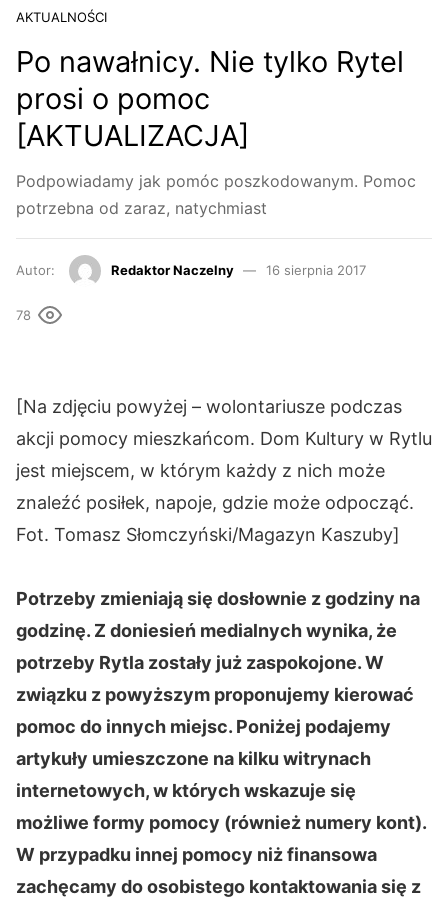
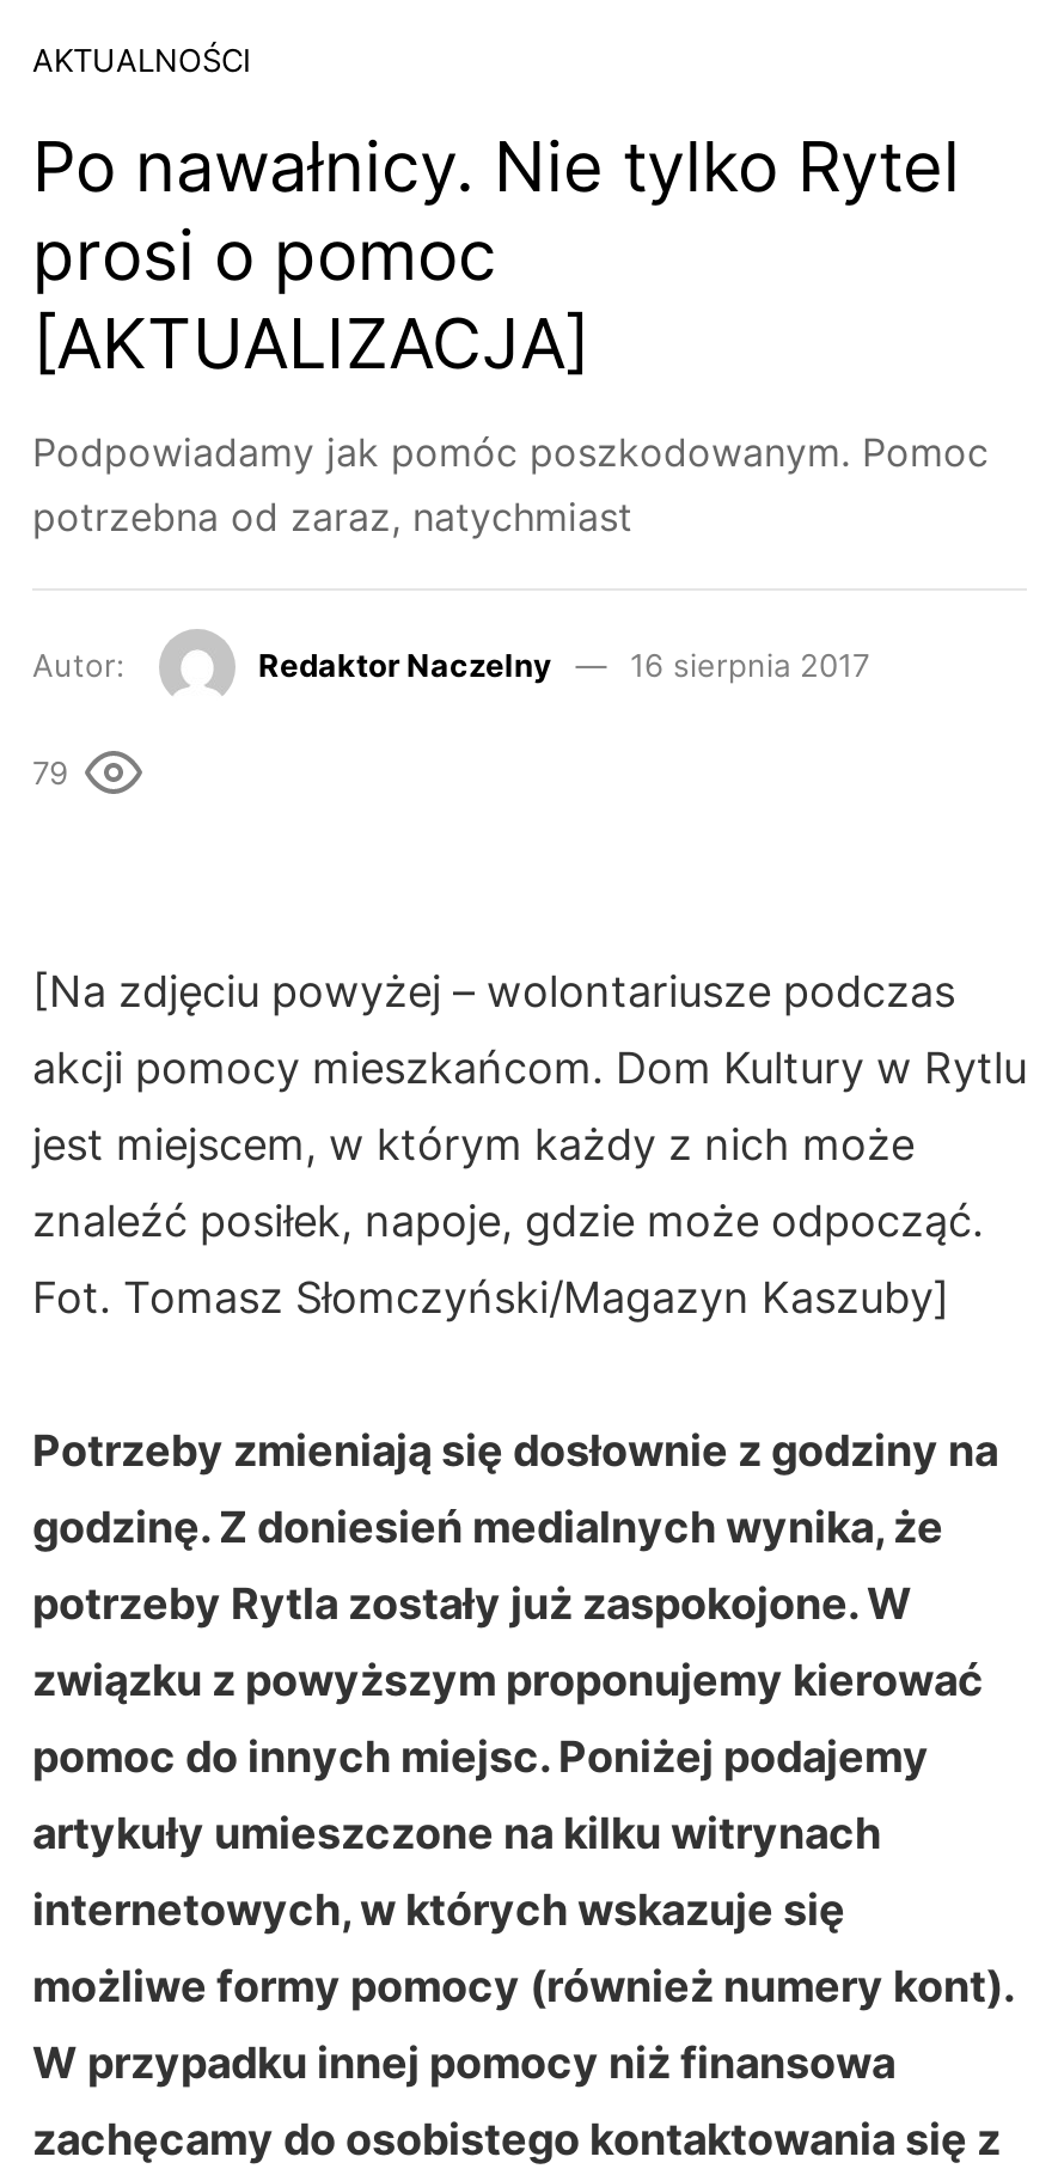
[16,307,31,323] 78 -> [32,753,68,791] 79

